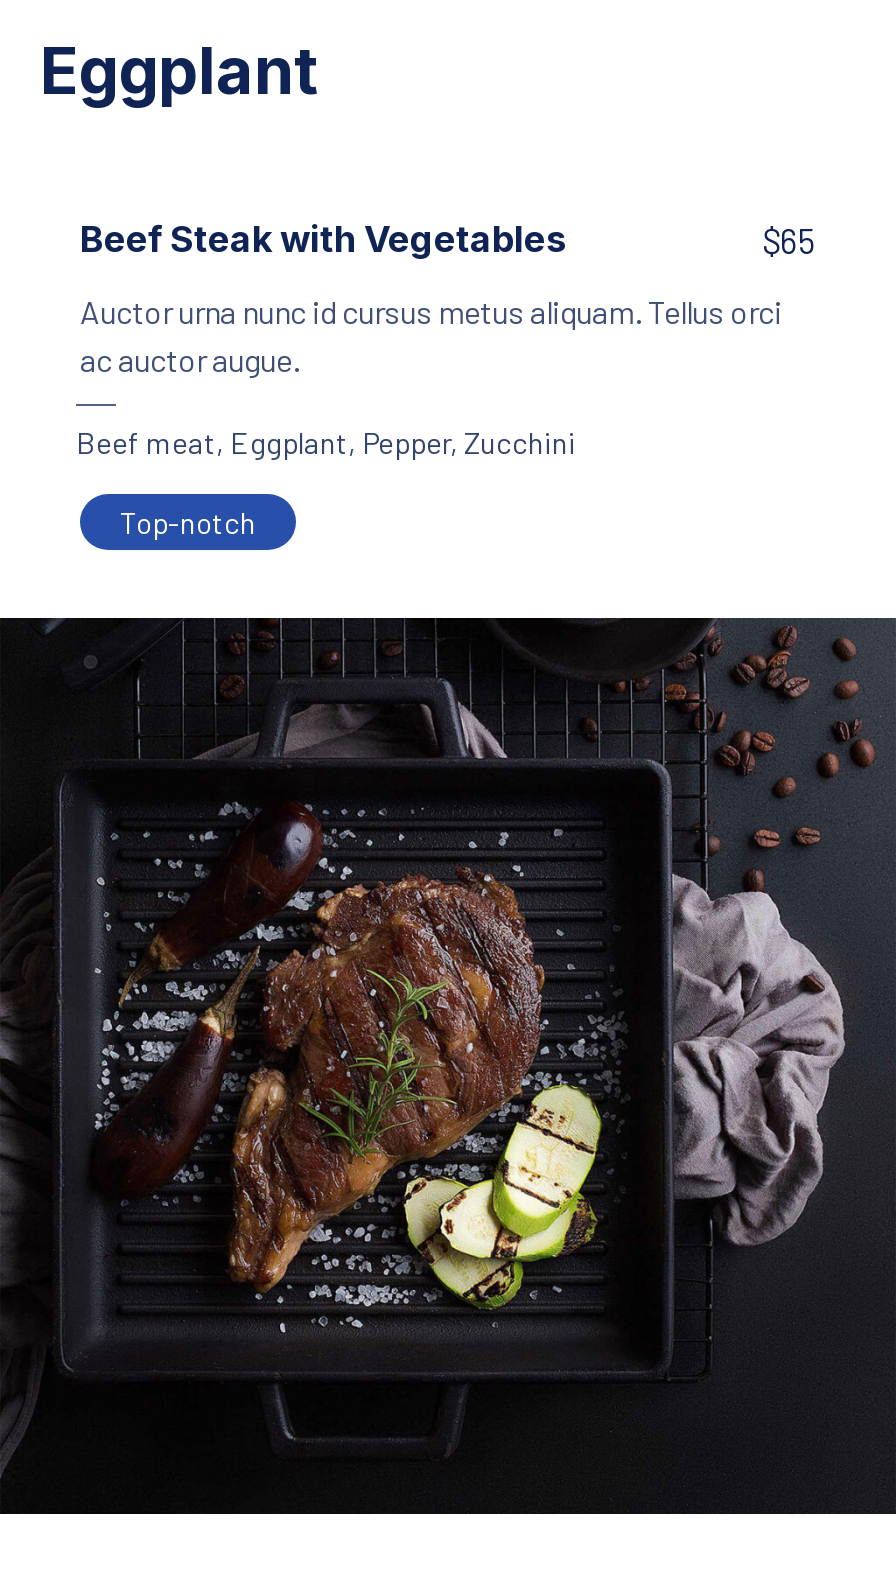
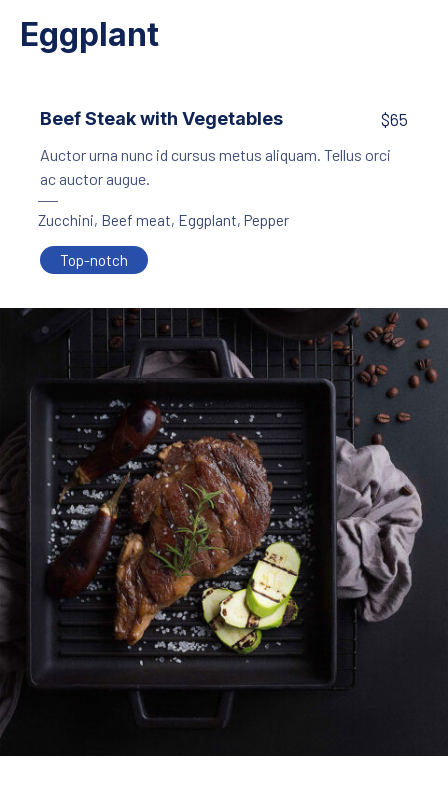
[76,424,576,460] Beef meat, Eggplant, Pepper, Zucchini -> [38,211,289,229] Zucchini, Beef meat, Eggplant, Pepper

